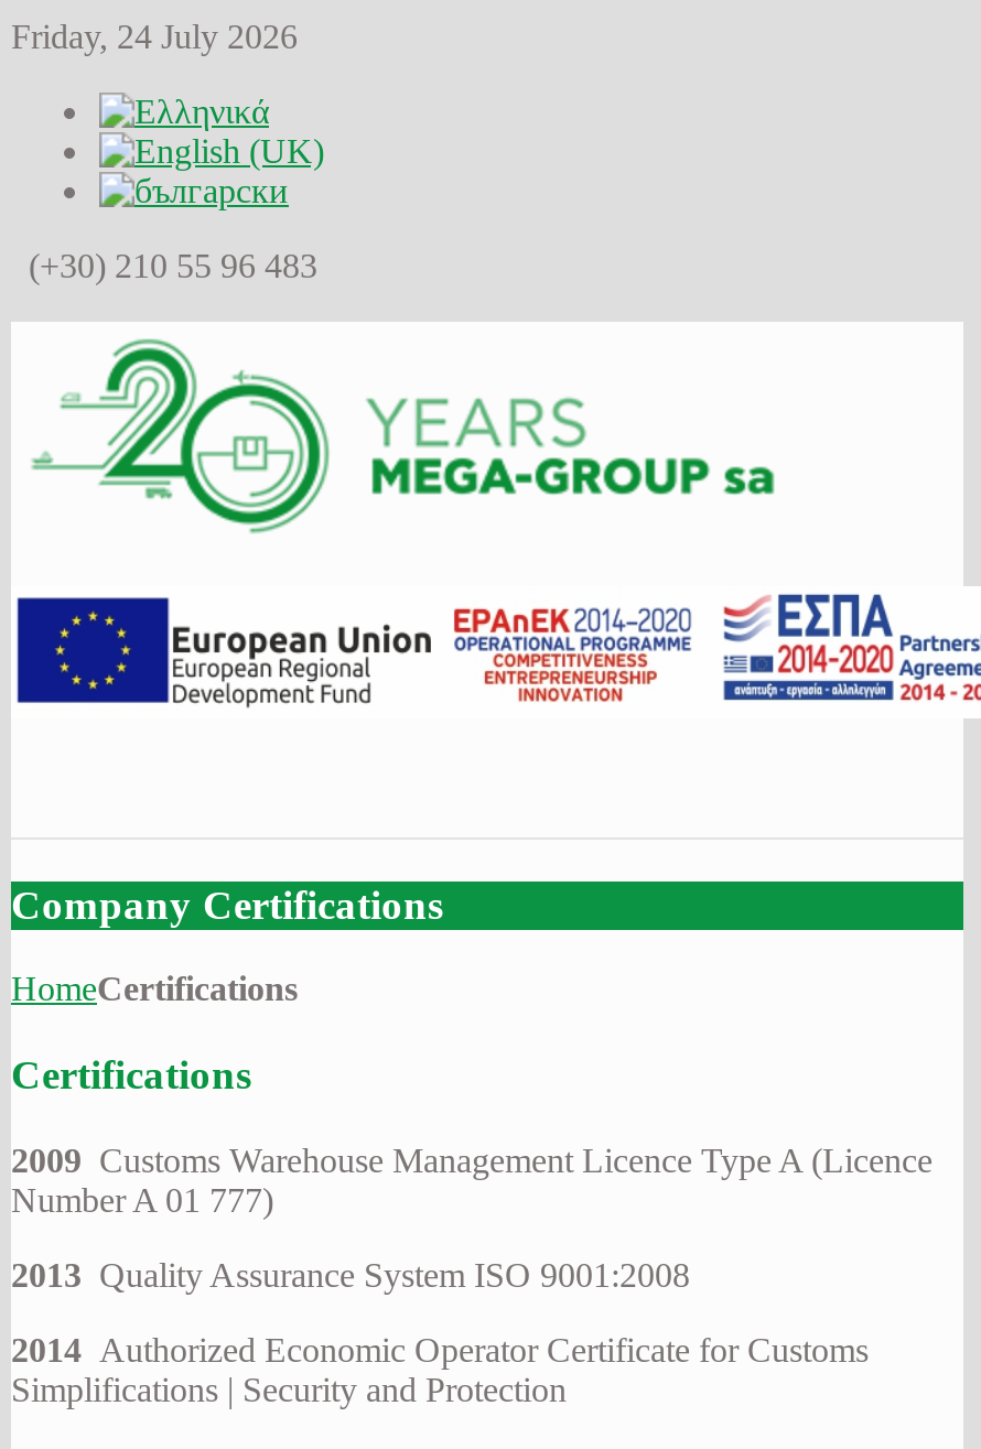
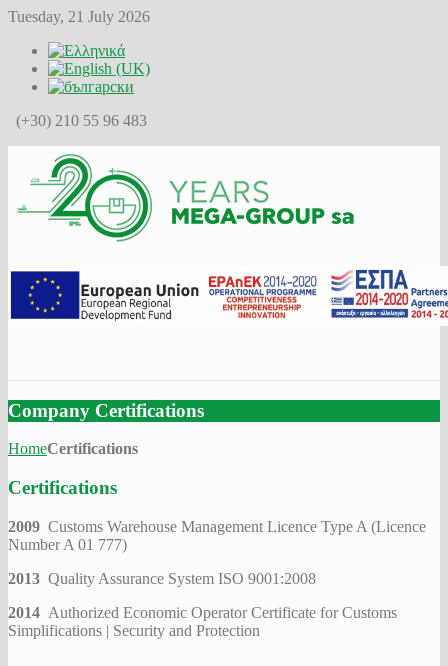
[11,18,298,55] Friday, 24 July 2026 -> [8,8,150,25] Tuesday, 21 July 2026

